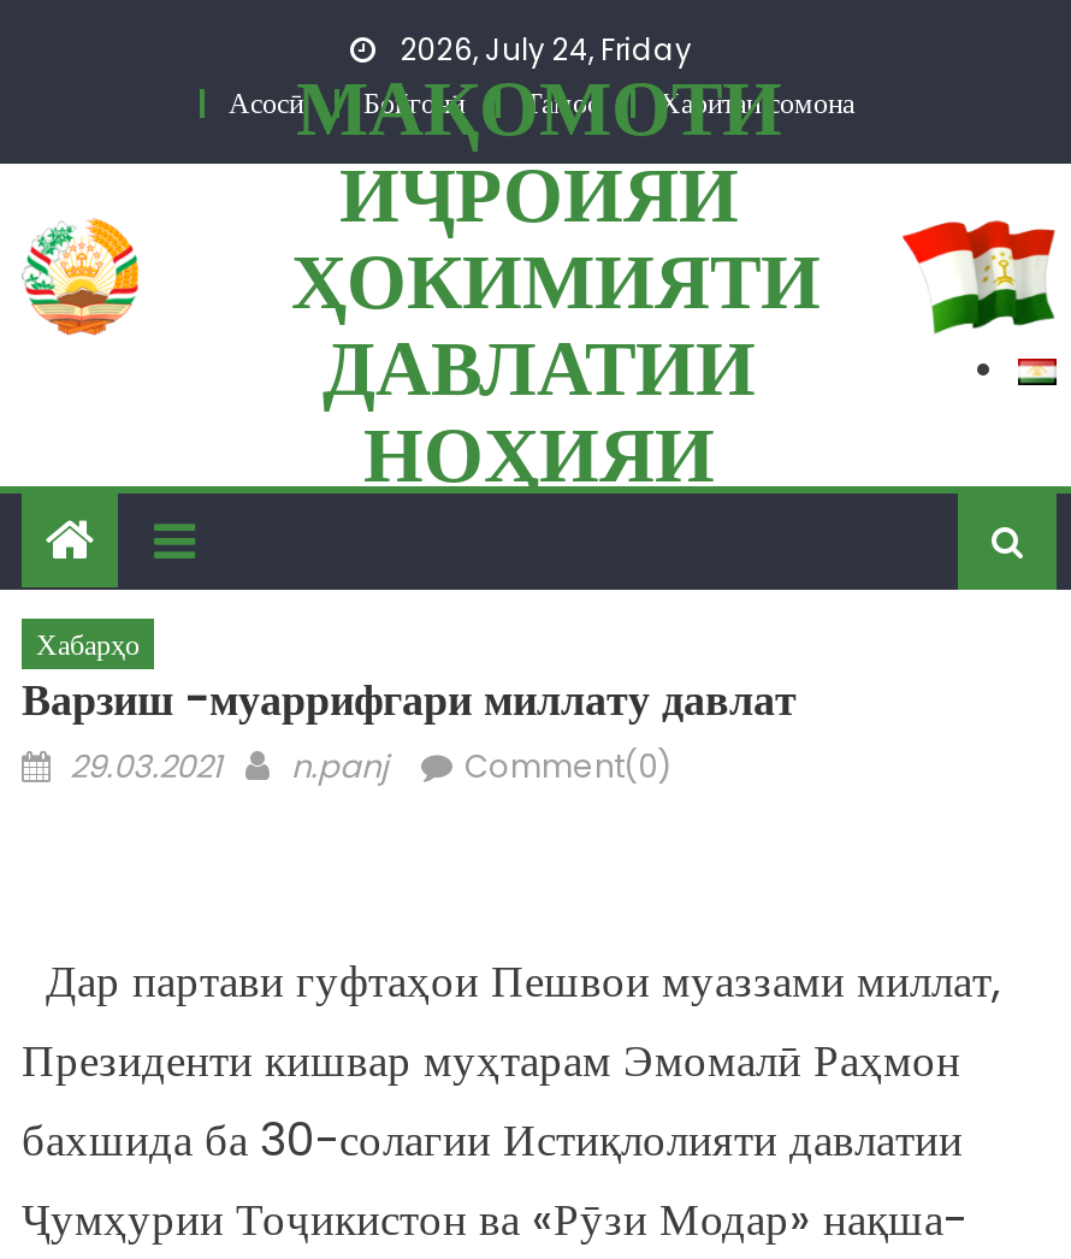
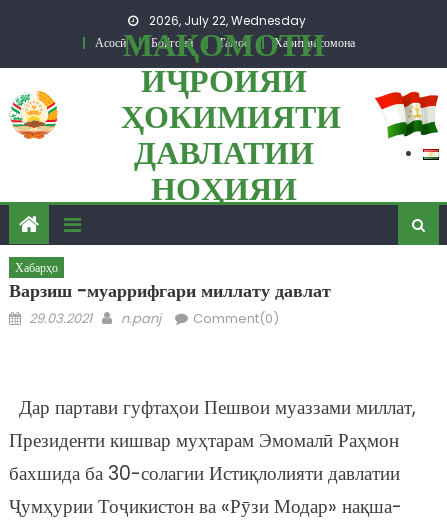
[394,29,692,70] 2026, July 24, Friday -> [145,12,305,29] 2026, July 22, Wednesday

